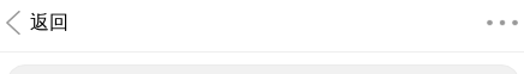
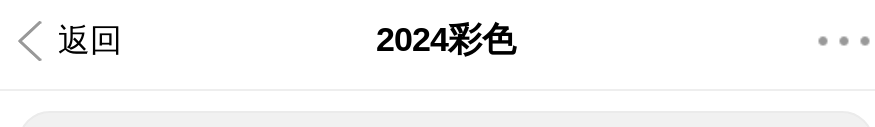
none -> [376,21,516,59] 2024彩色

